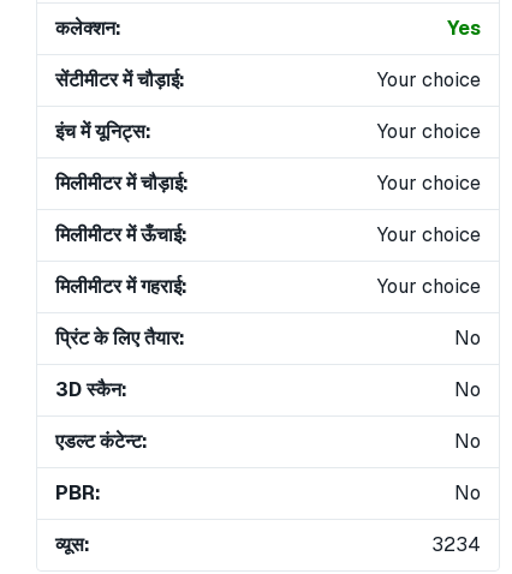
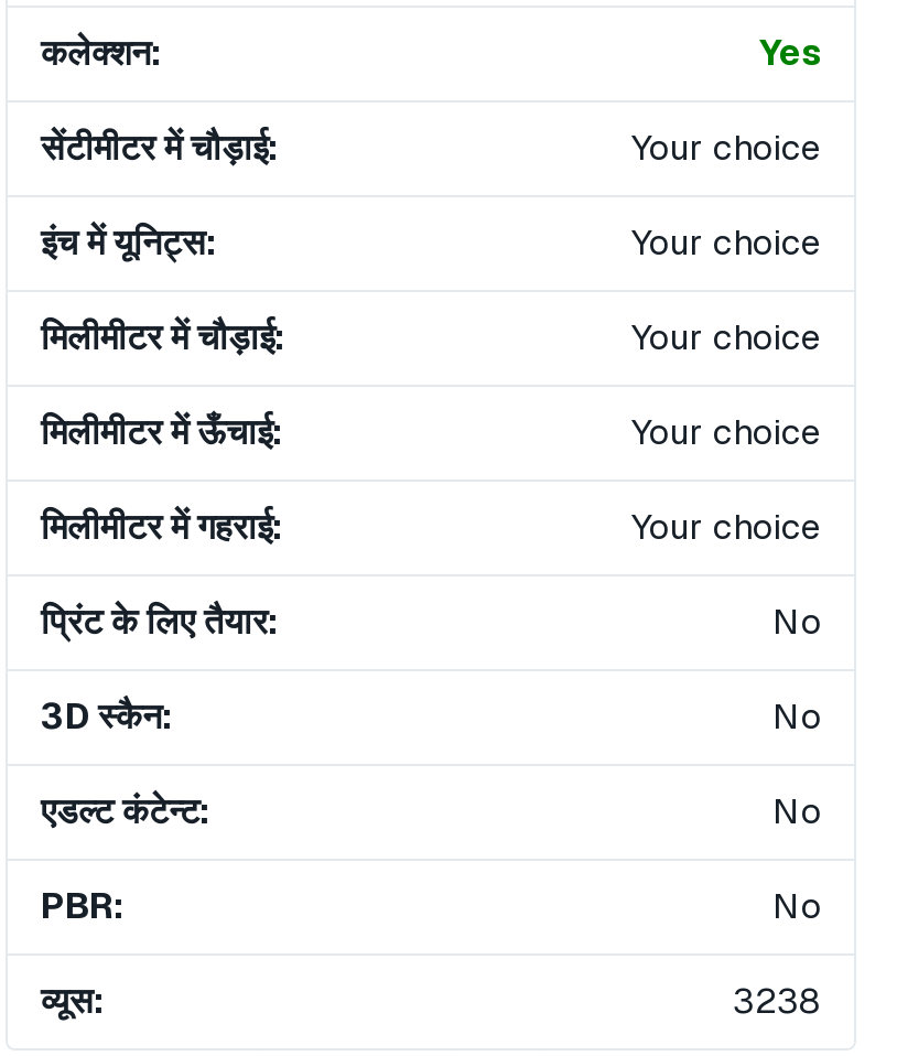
[431,532,481,557] 3234 -> [733,978,821,1024] 3238

